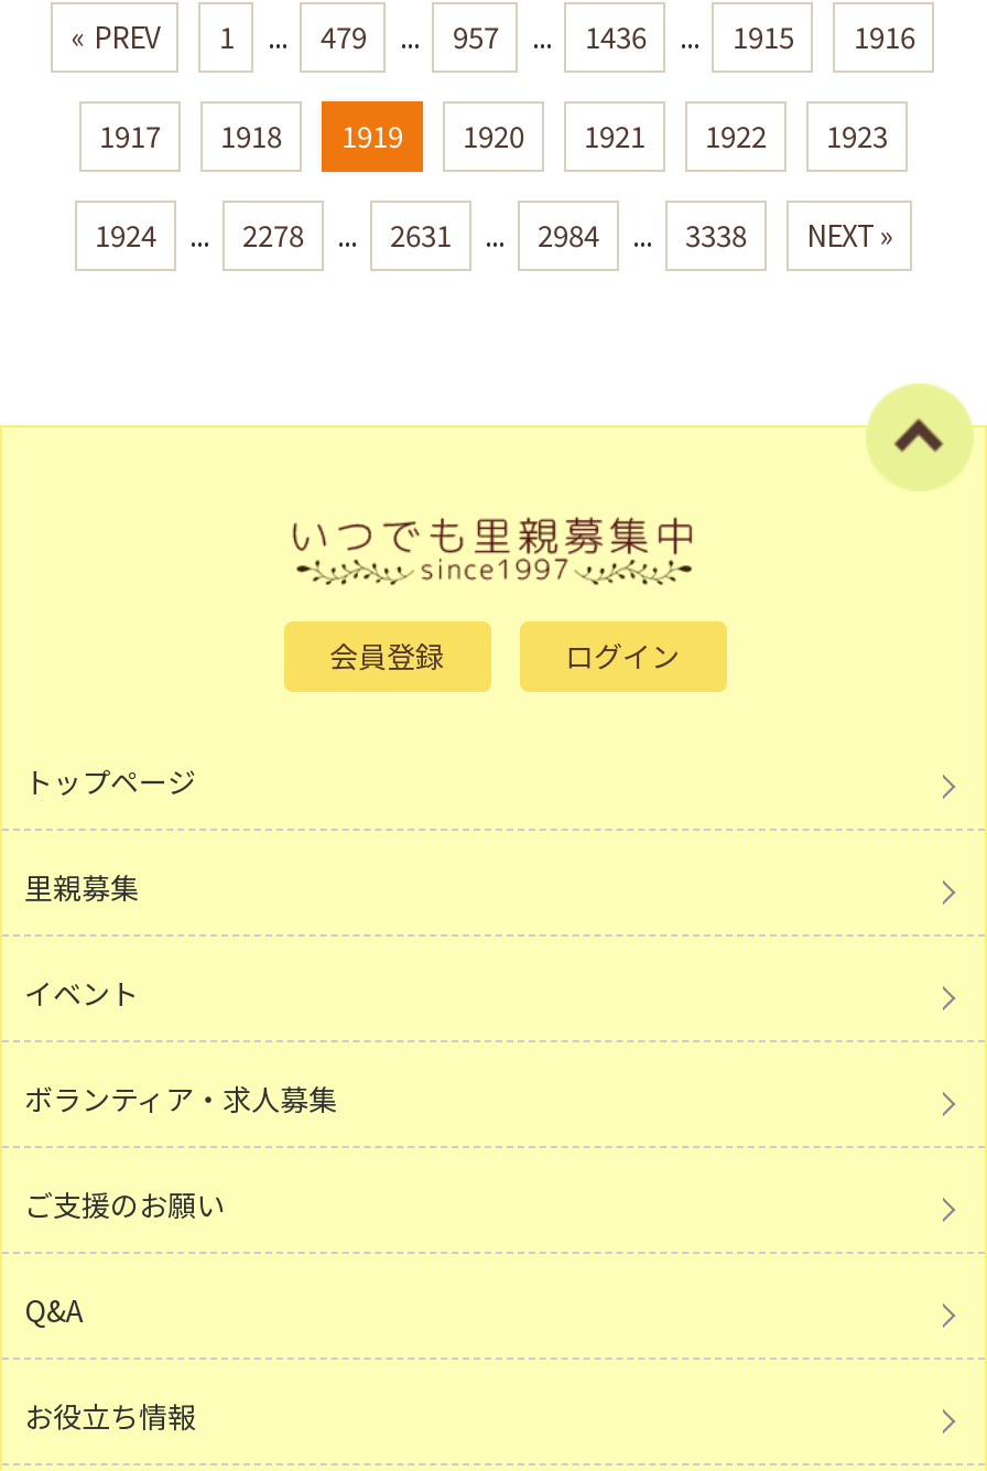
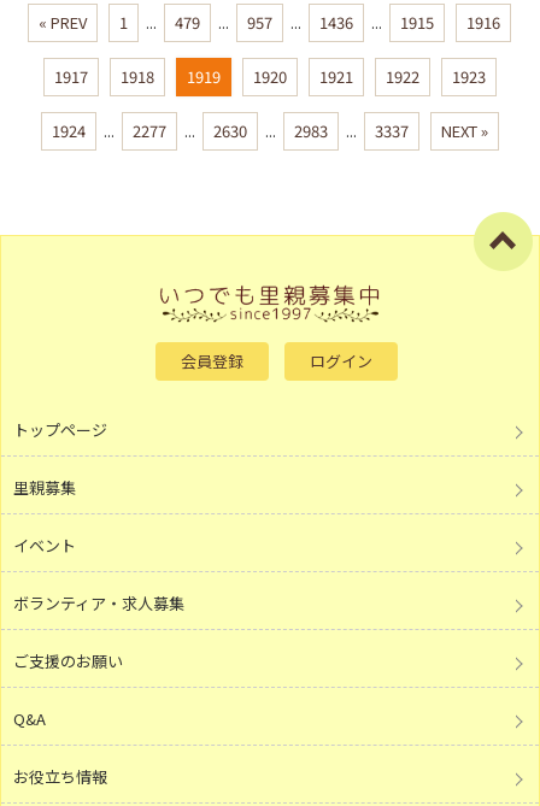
[242,213,304,255] 2278 -> [133,119,166,142] 2277
[390,213,452,255] 2631 -> [213,119,247,142] 2630
[538,213,599,255] 2984 -> [294,119,328,142] 2983
[685,213,747,255] 3338 -> [375,119,409,142] 3337

